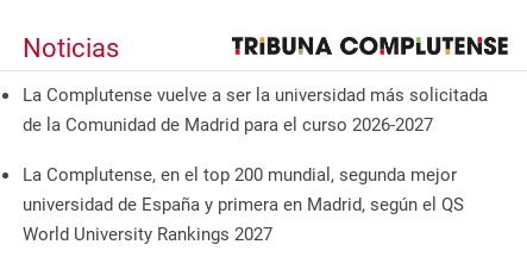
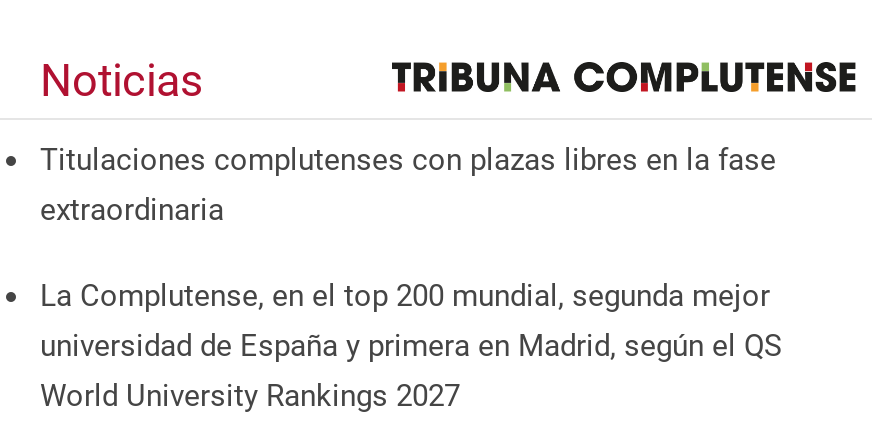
[23,84,488,135] La Complutense vuelve a ser la universidad más solicitada | de la Comunidad de Madrid para el curso 2026-2027 -> [40,142,776,228] Titulaciones complutenses con plazas libres en la fase | extraordinaria

